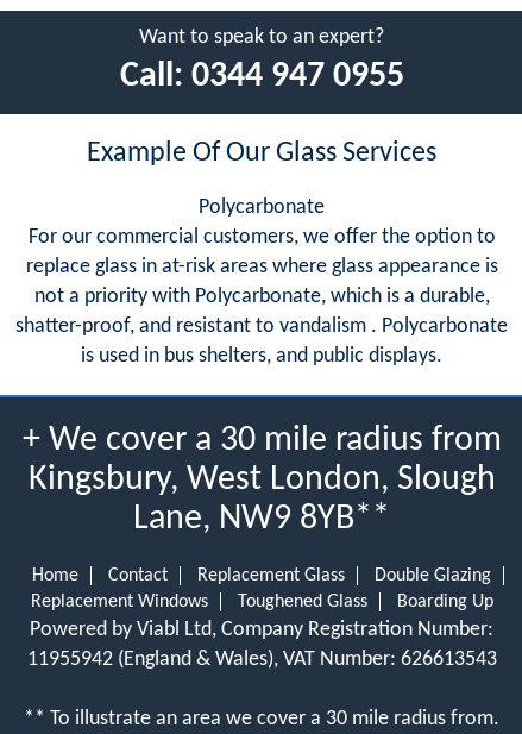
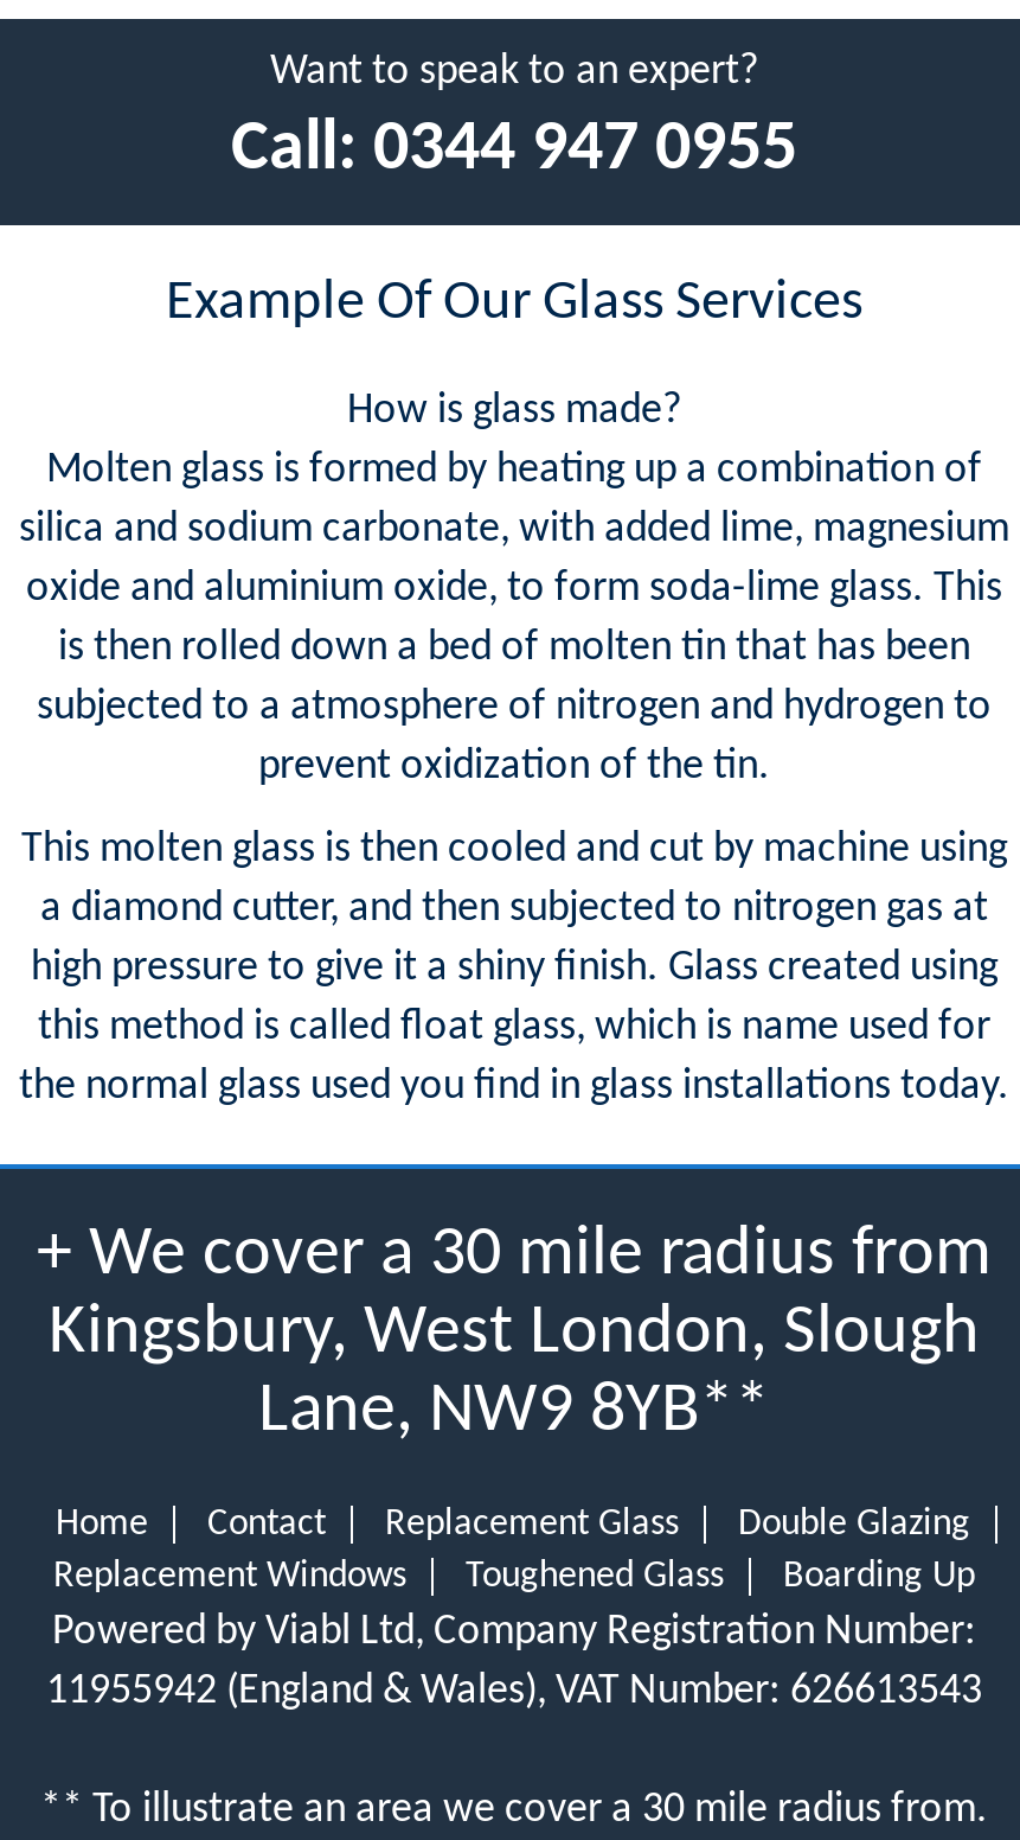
[15,196,508,367] Polycarbonate | For our commercial customers, we offer the option to | replace glass in at-risk areas where glass appearance is | not a priority with Polycarbonate, which is a durable, | shatter-proof, and resistant to vandalism . Polycarbonate | is used in bus shelters, and public displays. -> [19,388,1009,1109] How is glass made? | Molten glass is formed by heating up a combination of | silica and sodium carbonate, with added lime, magnesium | oxide and aluminium oxide, to form soda-lime glass. This | is then rolled down a bed of molten tin that has been | subjected to a atmosphere of nitrogen and hydrogen to | prevent oxidization of the tin. | This molten glass is then cooled and cut by machine using | a diamond cutter, and then subjected to nitrogen gas at | high pressure to give it a shiny finish. Glass created using | this method is called float glass, which is name used for | the normal glass used you find in glass installations today.

